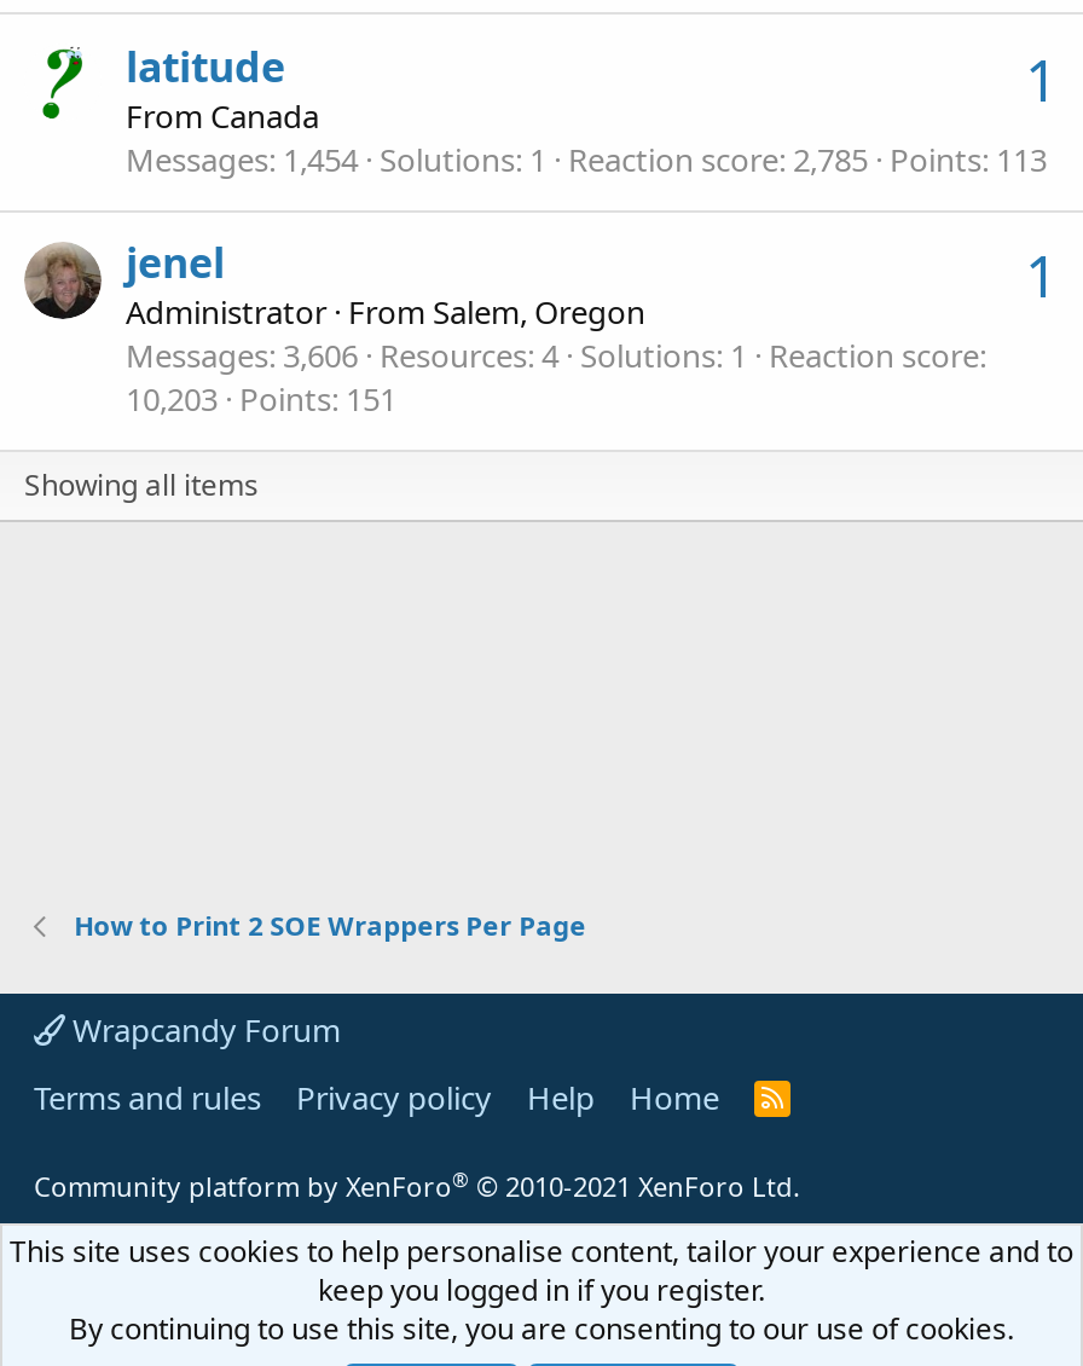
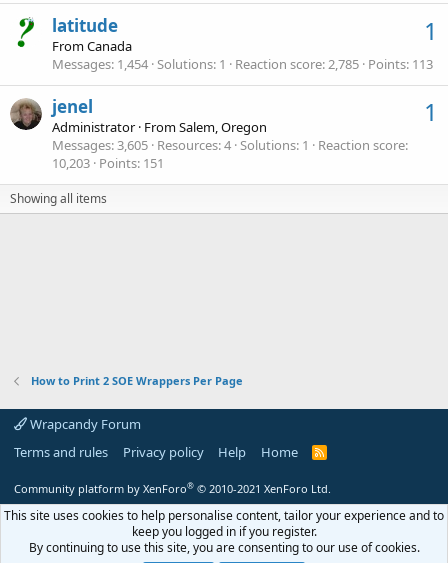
[126,333,979,377] Messages 3,606 Resources 4 Solutions 1 Reaction score -> [52,136,405,154] Messages 3,605 Resources 4 Solutions 1 Reaction score

